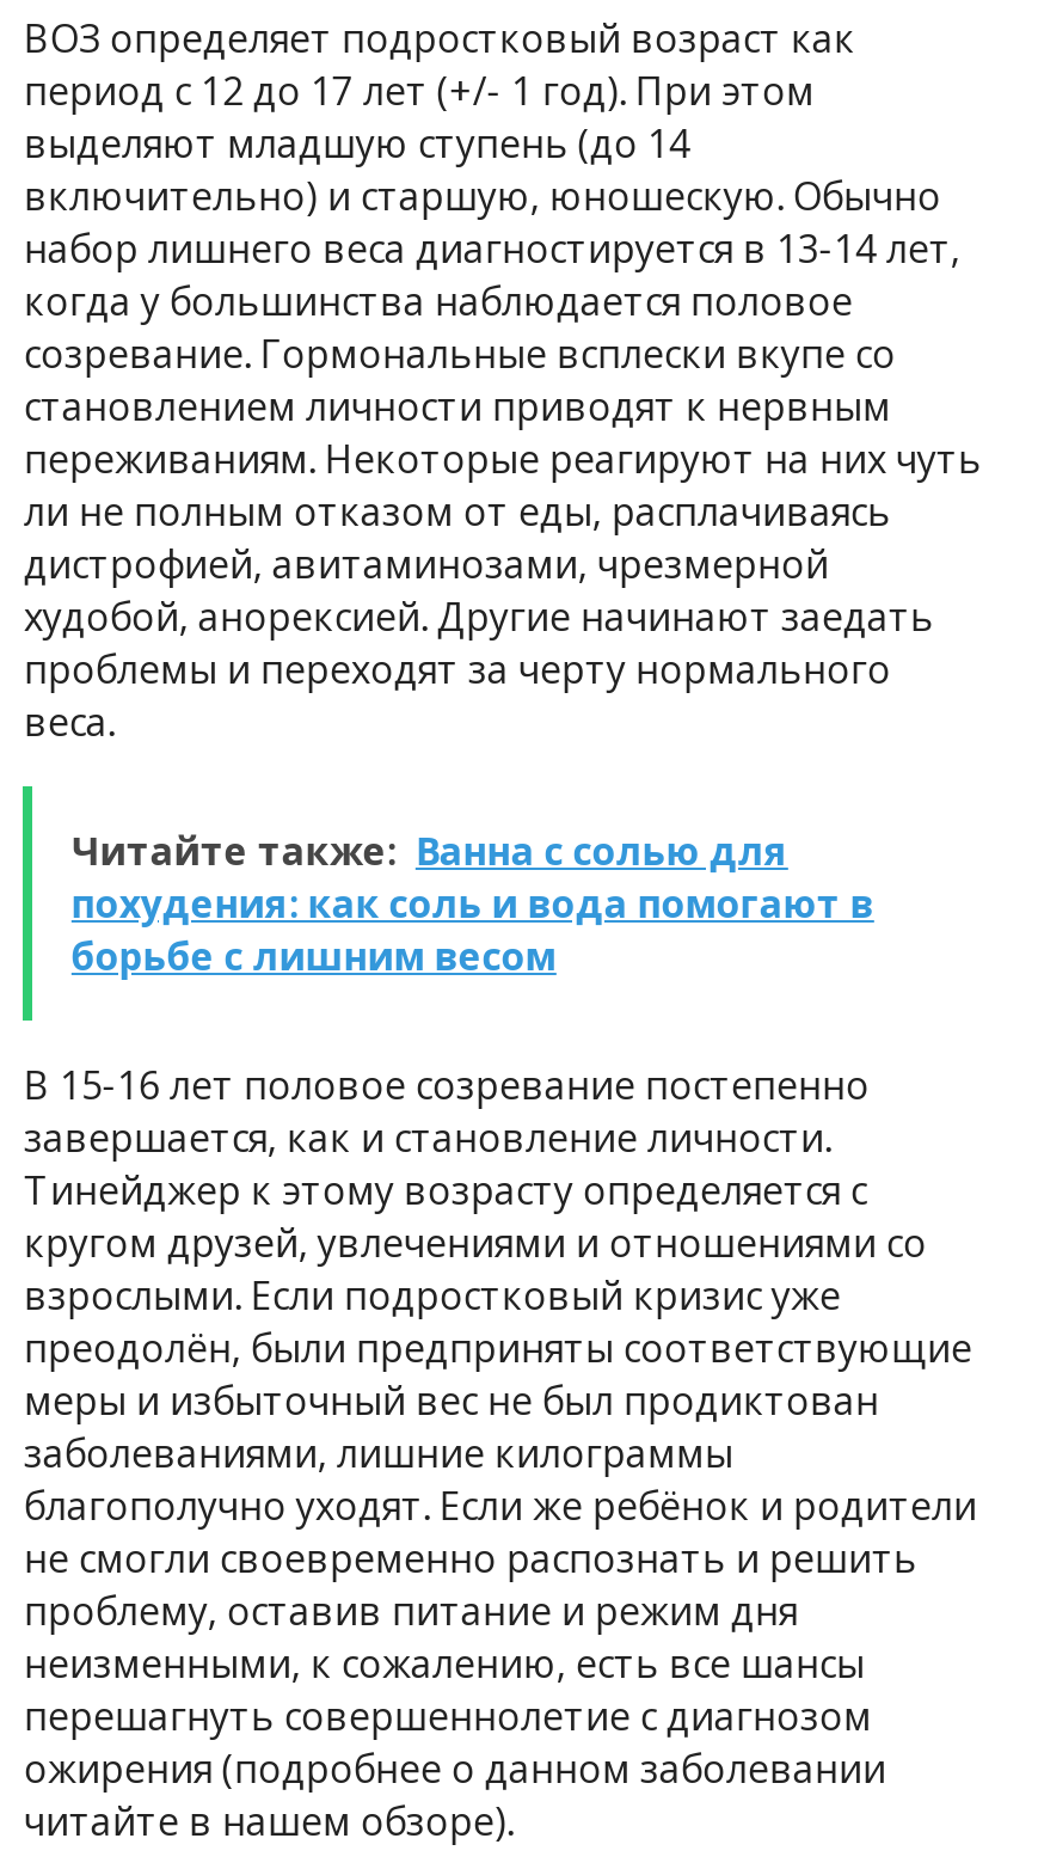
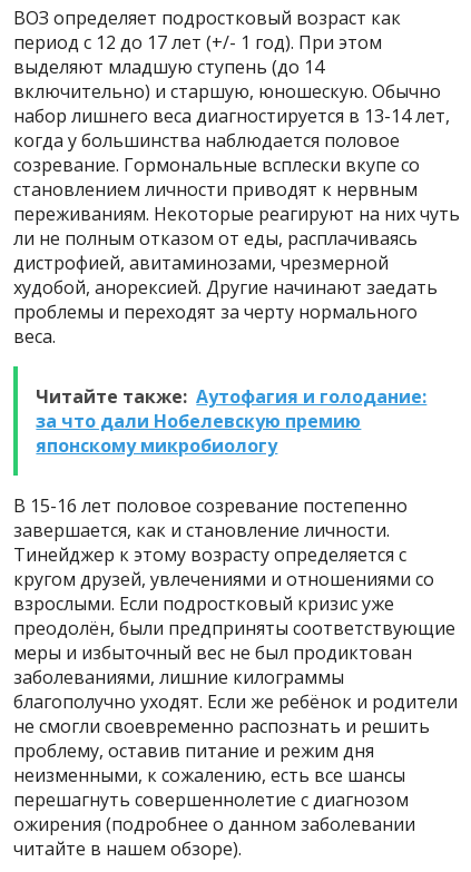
[71,824,874,982] Читайте также: Ванна с солью для | похудения: как соль и вода помогают в | борьбе с лишним весом -> [36,384,427,458] Читайте также: Аутофагия и голодание: | за что дали Нобелевскую премию | японскому микробиологу

